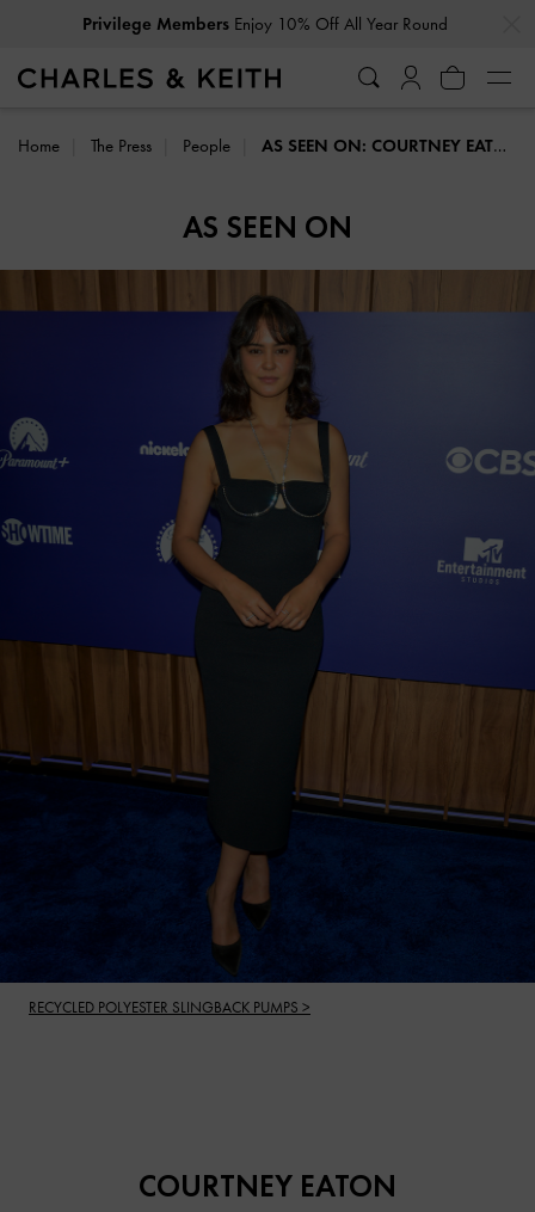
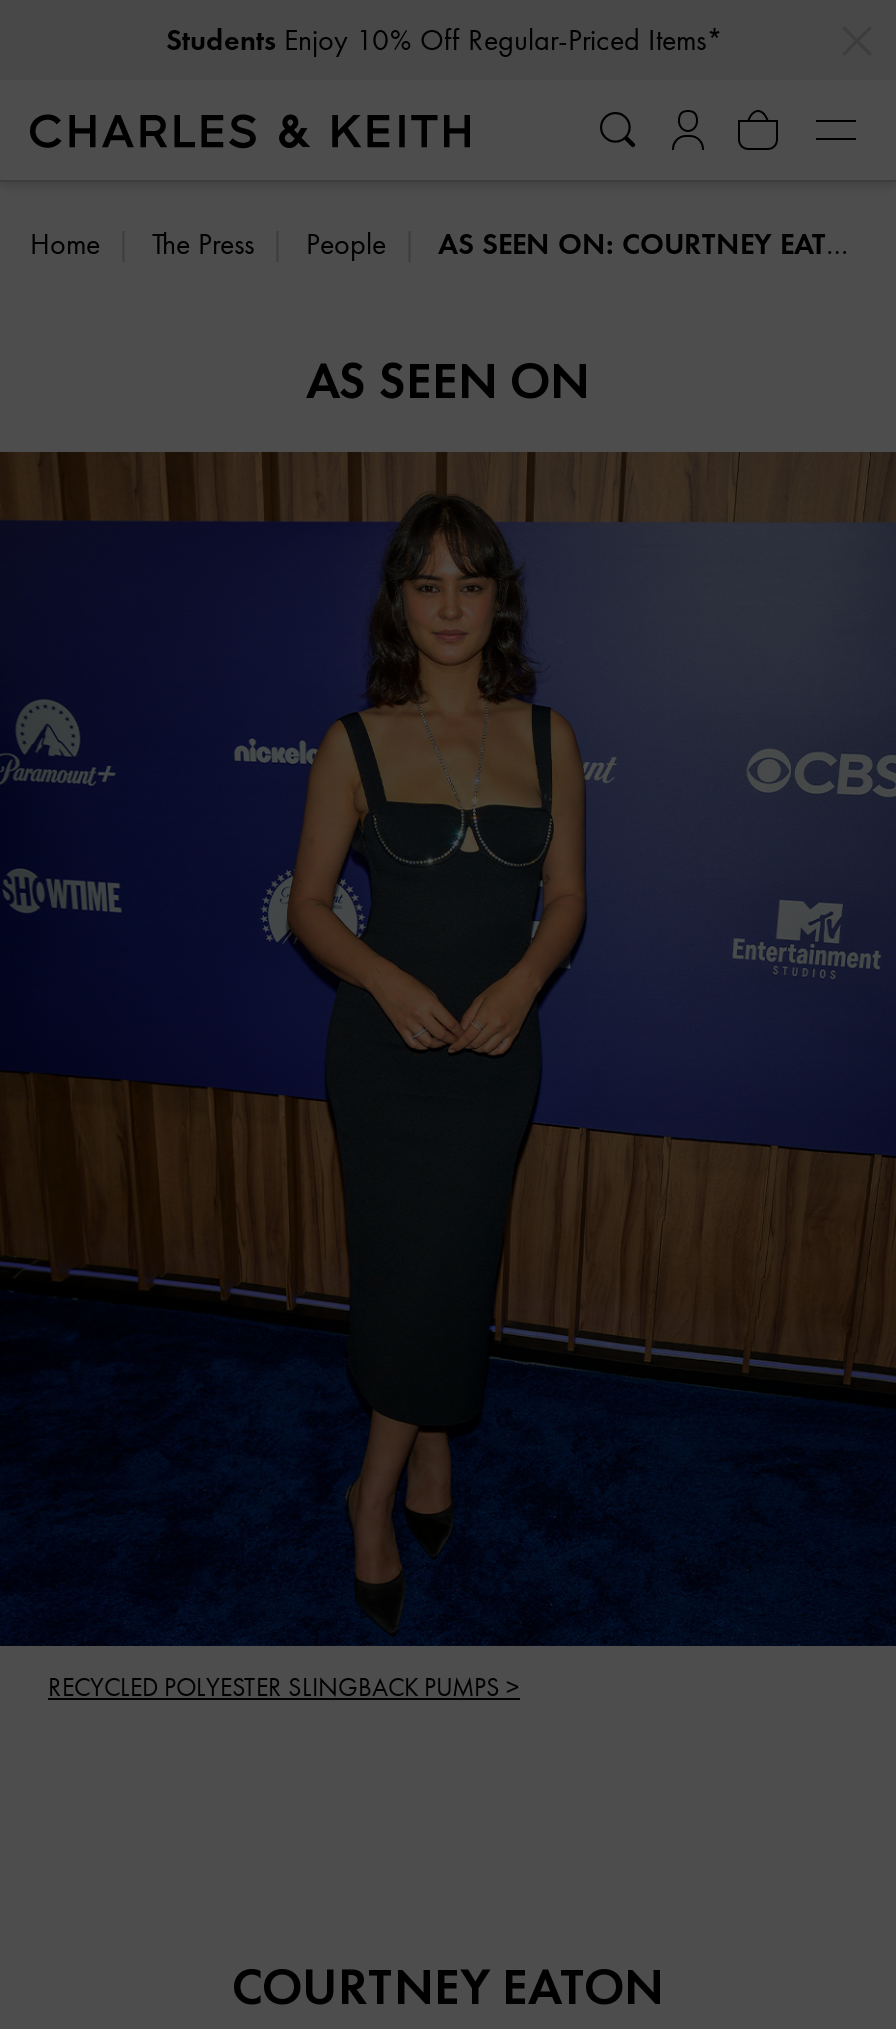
[83,13,448,35] Privilege Members Enjoy 10% Off All Year Round -> [166,22,724,58] Students Enjoy 10% Off Regular-Priced Items*

